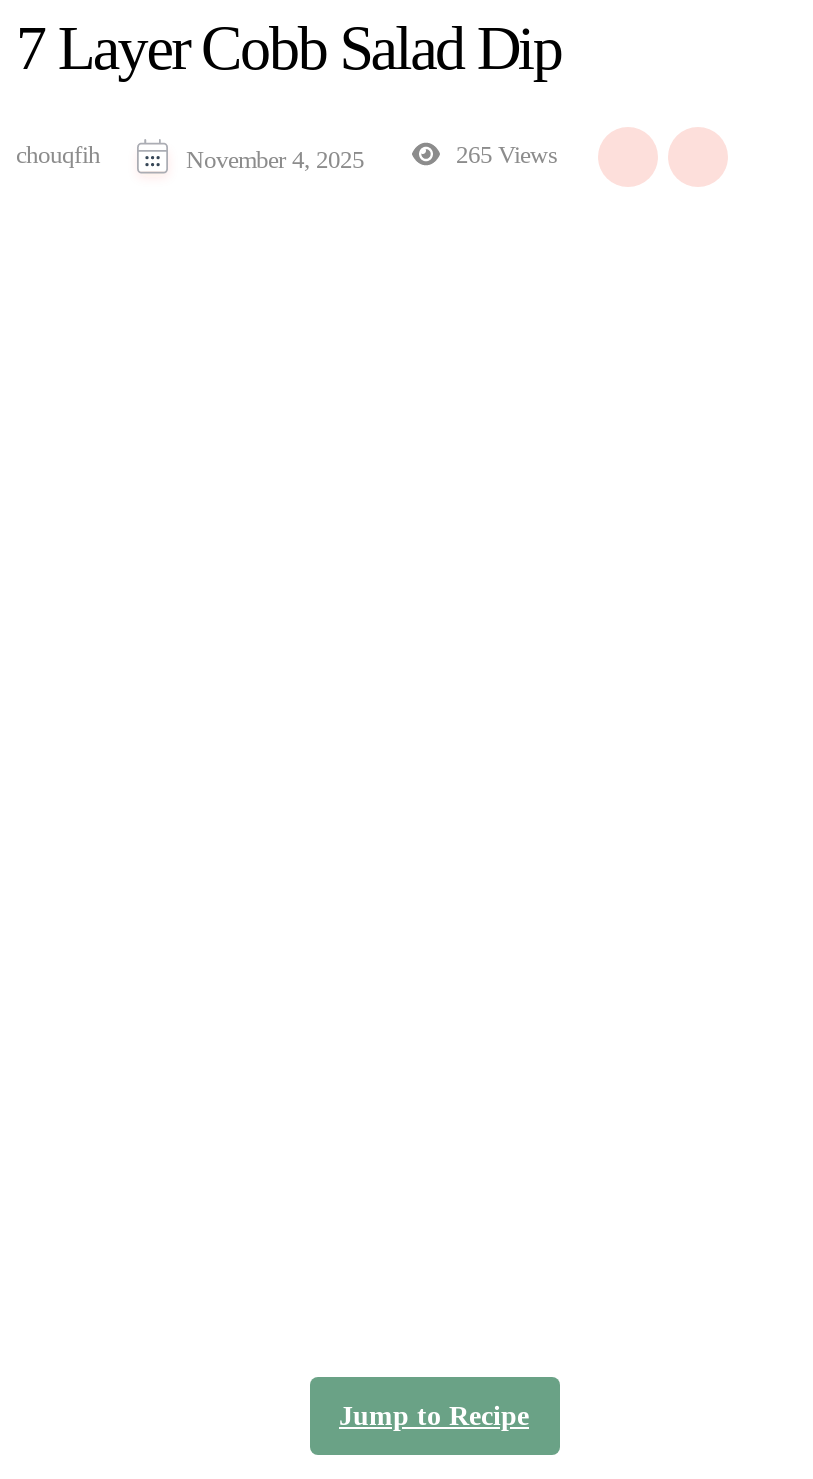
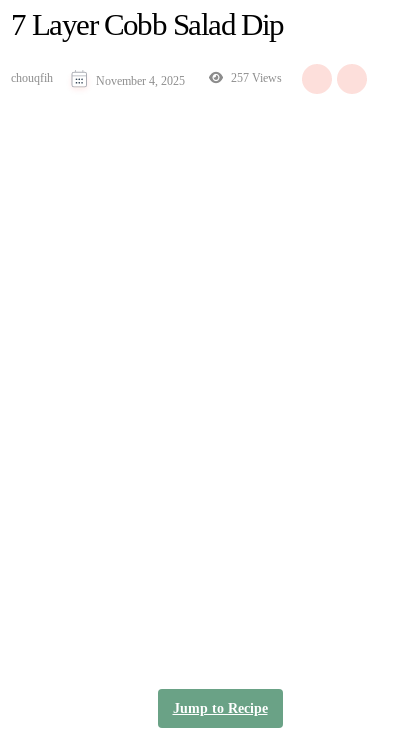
[450,141,558,169] 265 Views -> [228,71,282,85] 257 Views

